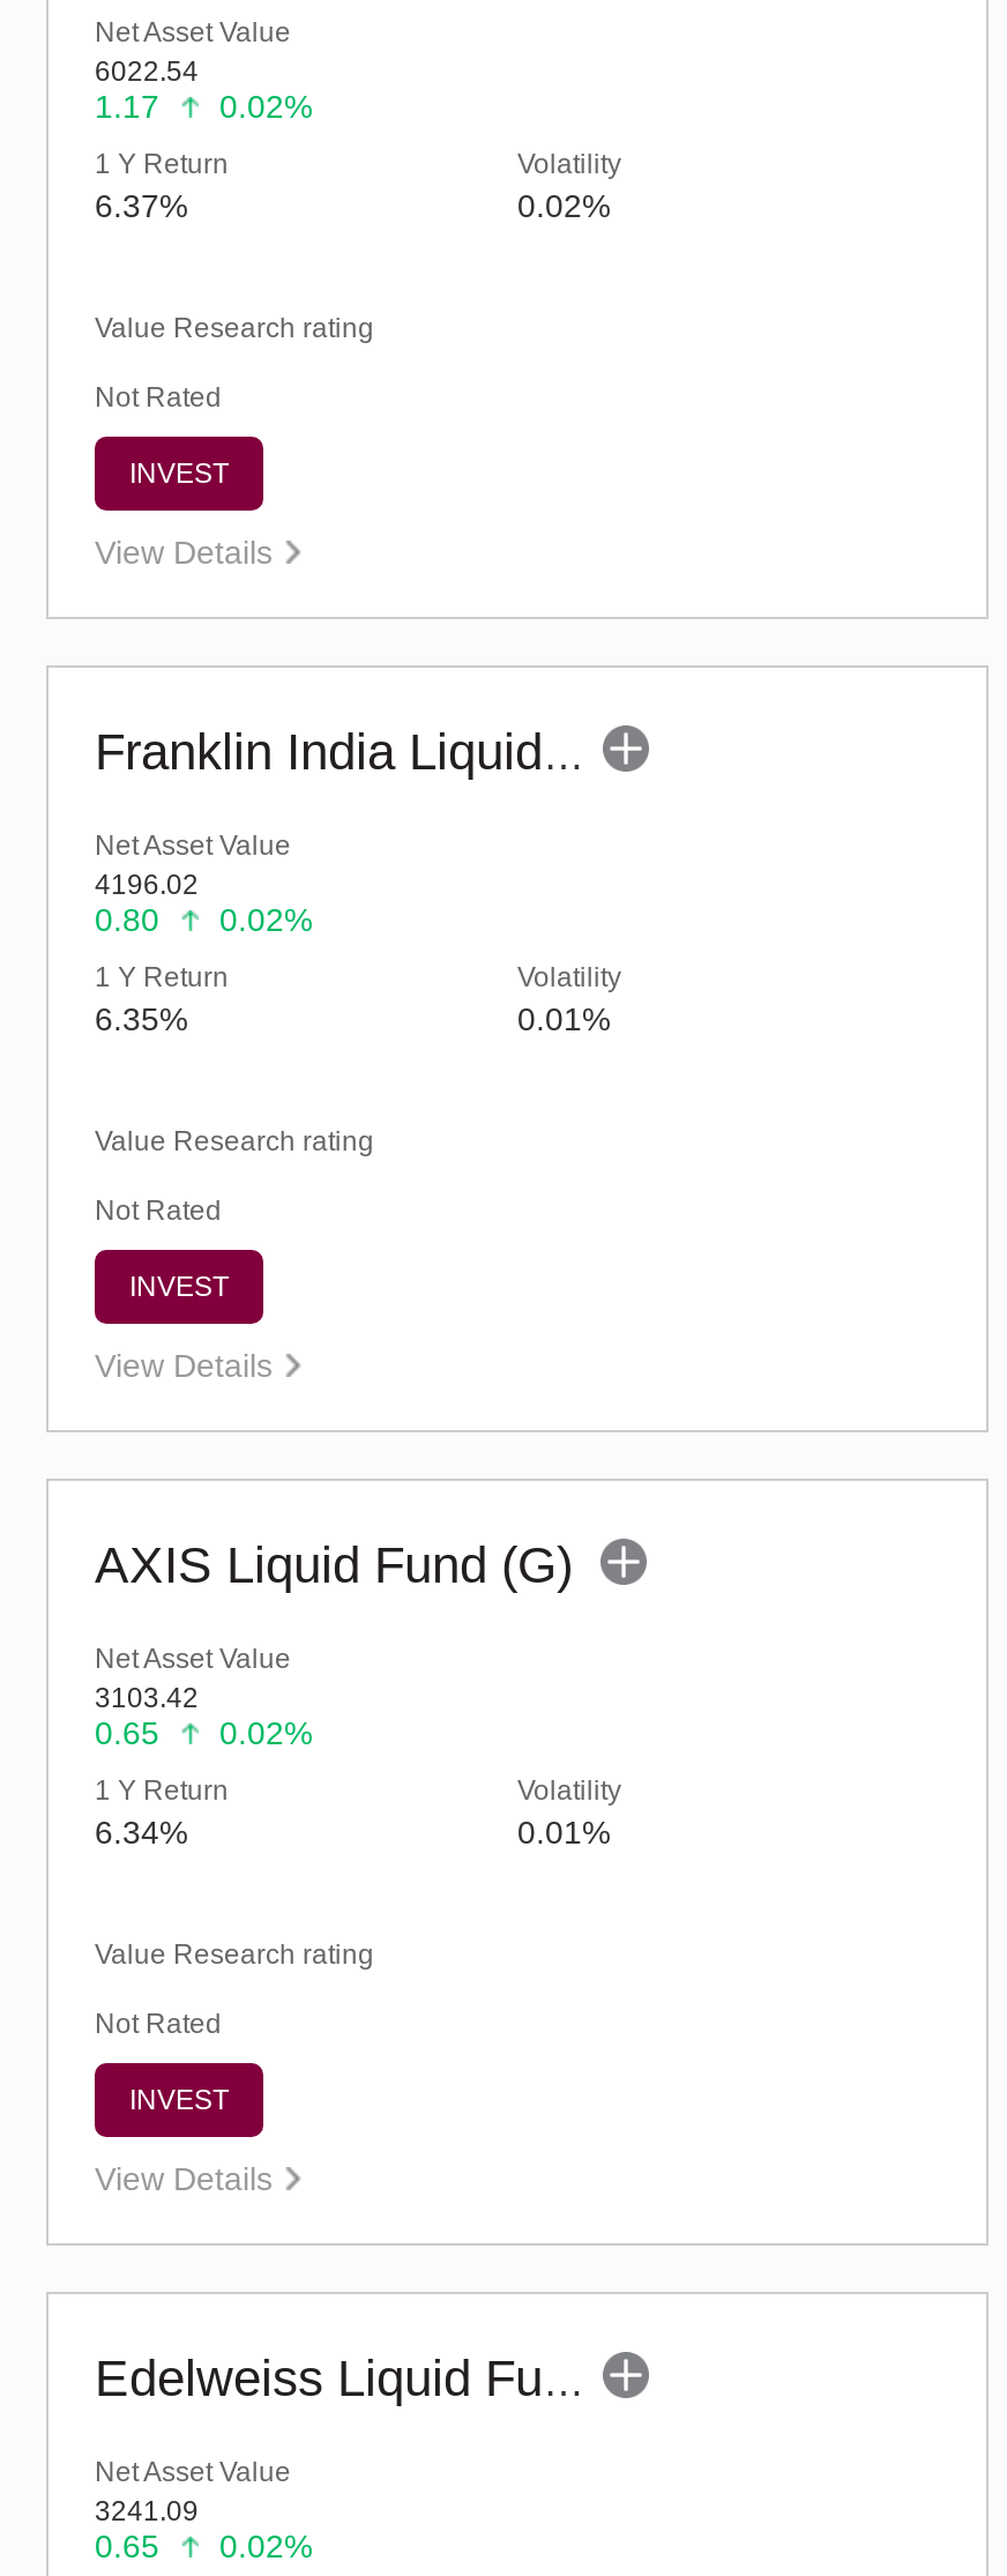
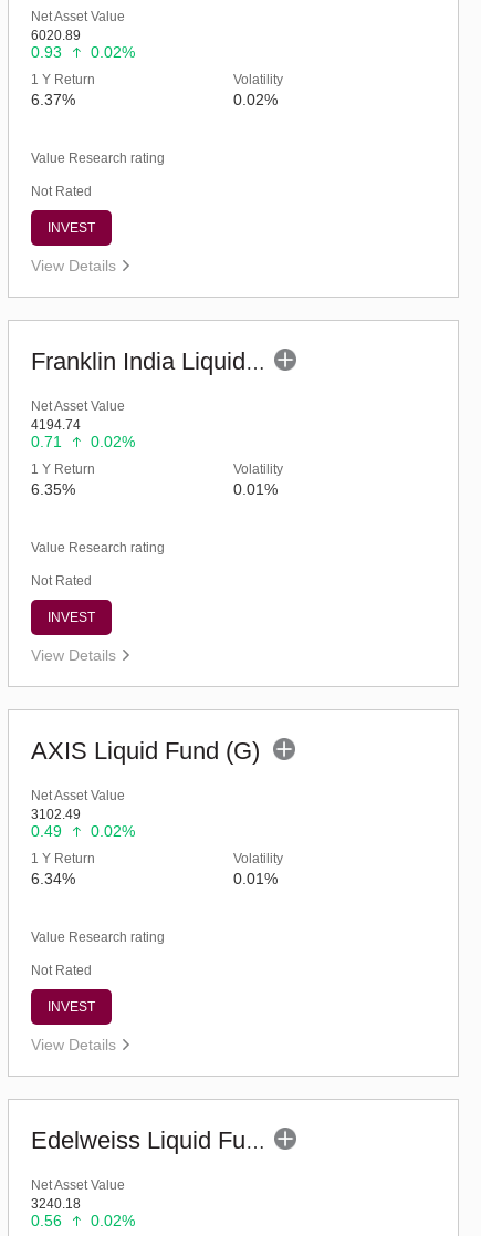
[95,56,199,88] 6022.54 -> [31,28,81,43] 6020.89
[95,88,312,125] 1.17 0.02% -> [31,43,135,61] 0.93 0.02%
[95,869,199,902] 4196.02 -> [31,417,81,433] 4194.74
[95,902,312,939] 0.80 0.02% -> [31,433,135,451] 0.71 0.02%
[95,1683,199,1715] 3103.42 -> [31,807,81,822] 3102.49
[95,1715,312,1752] 0.65 0.02% -> [31,822,135,840] 0.49 0.02%
[95,2496,199,2528] 3241.09 -> [31,1196,81,1212] 3240.18
[95,2528,312,2565] 0.65 0.02% -> [31,1212,135,1230] 0.56 0.02%

